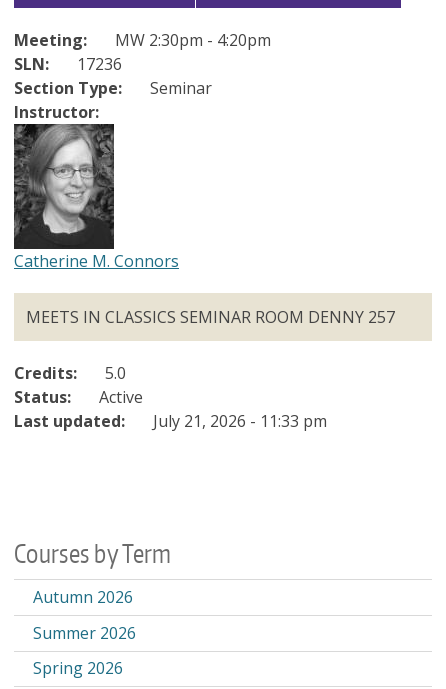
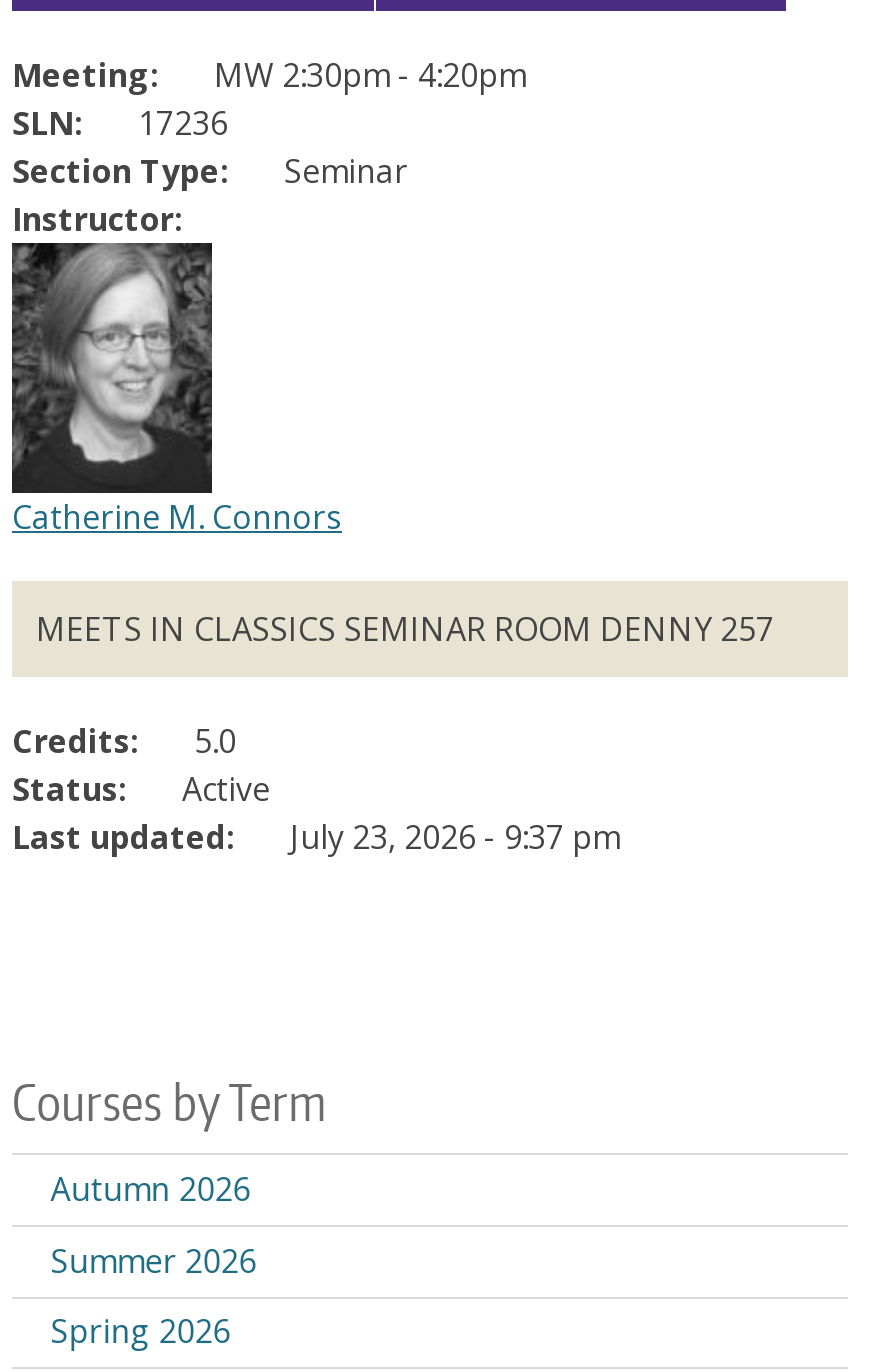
[14,410,327,432] Last updated: July 21, 2026 - 11:33 pm -> [12,815,620,859] Last updated: July 23, 2026 - 9:37 pm

